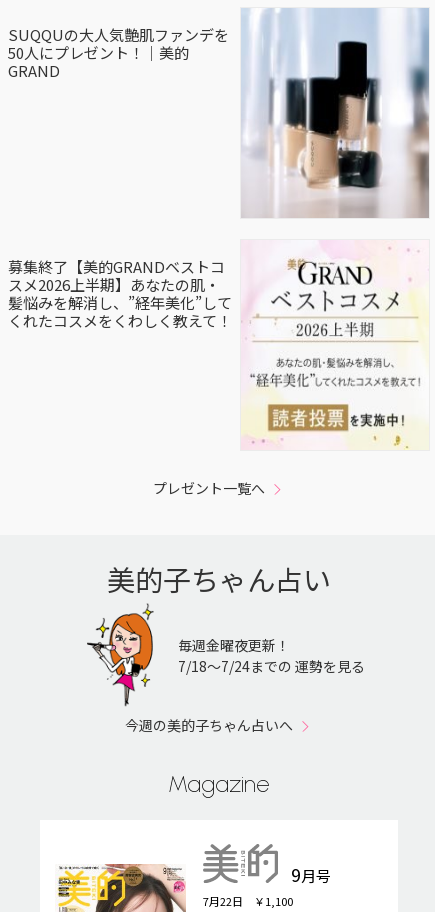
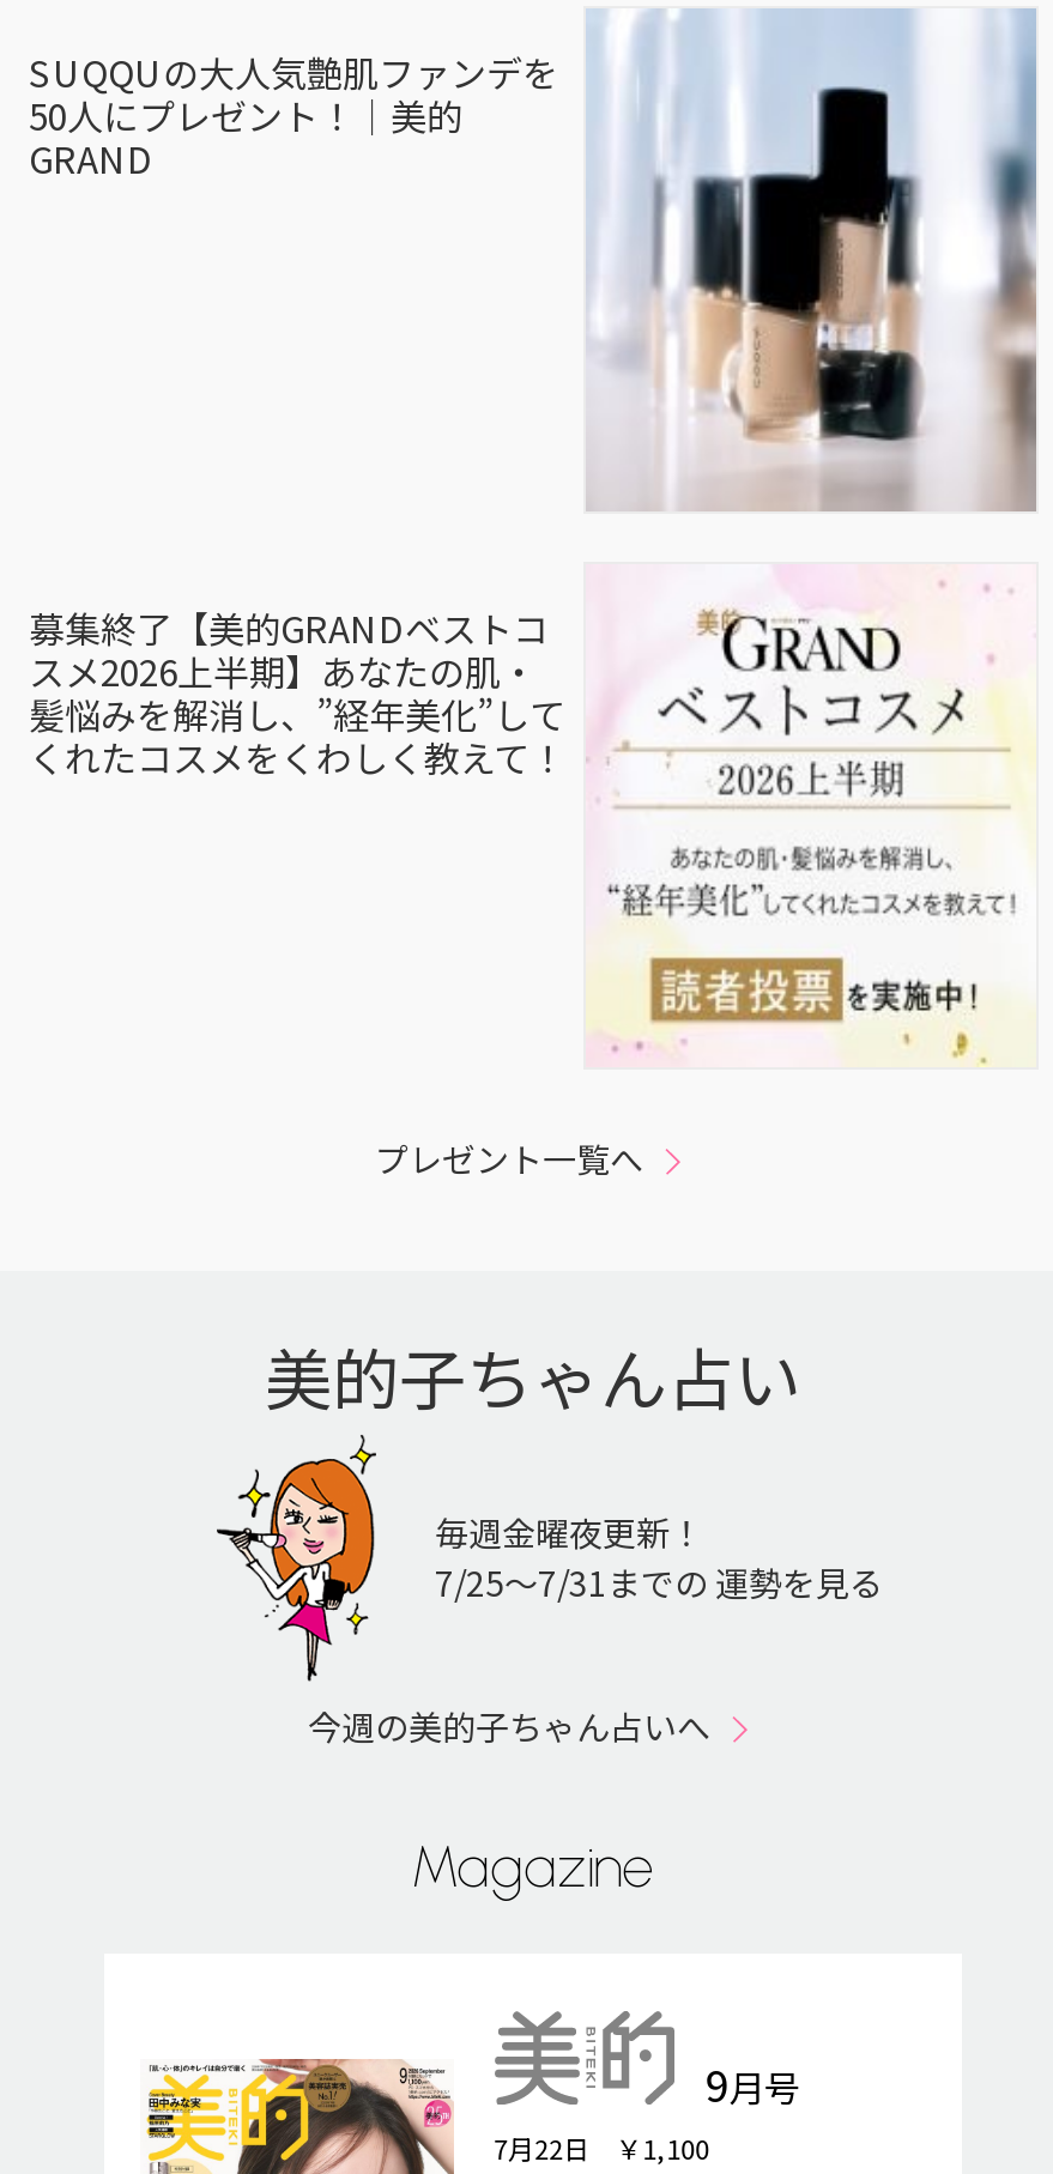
[178,656,365,676] 7/18〜7/24までの 運勢を見る -> [435,1560,883,1608] 7/25〜7/31までの 運勢を見る

